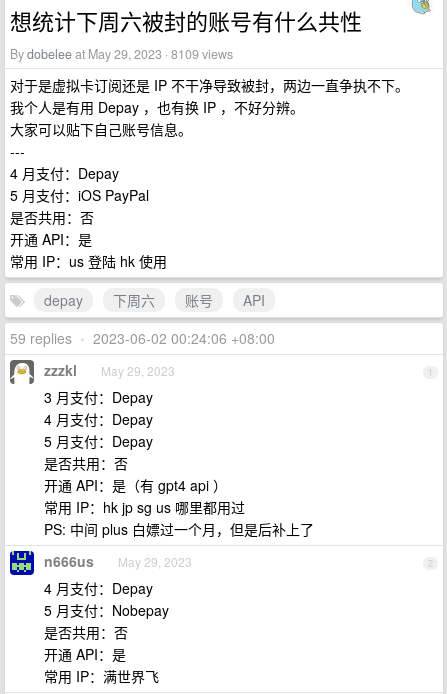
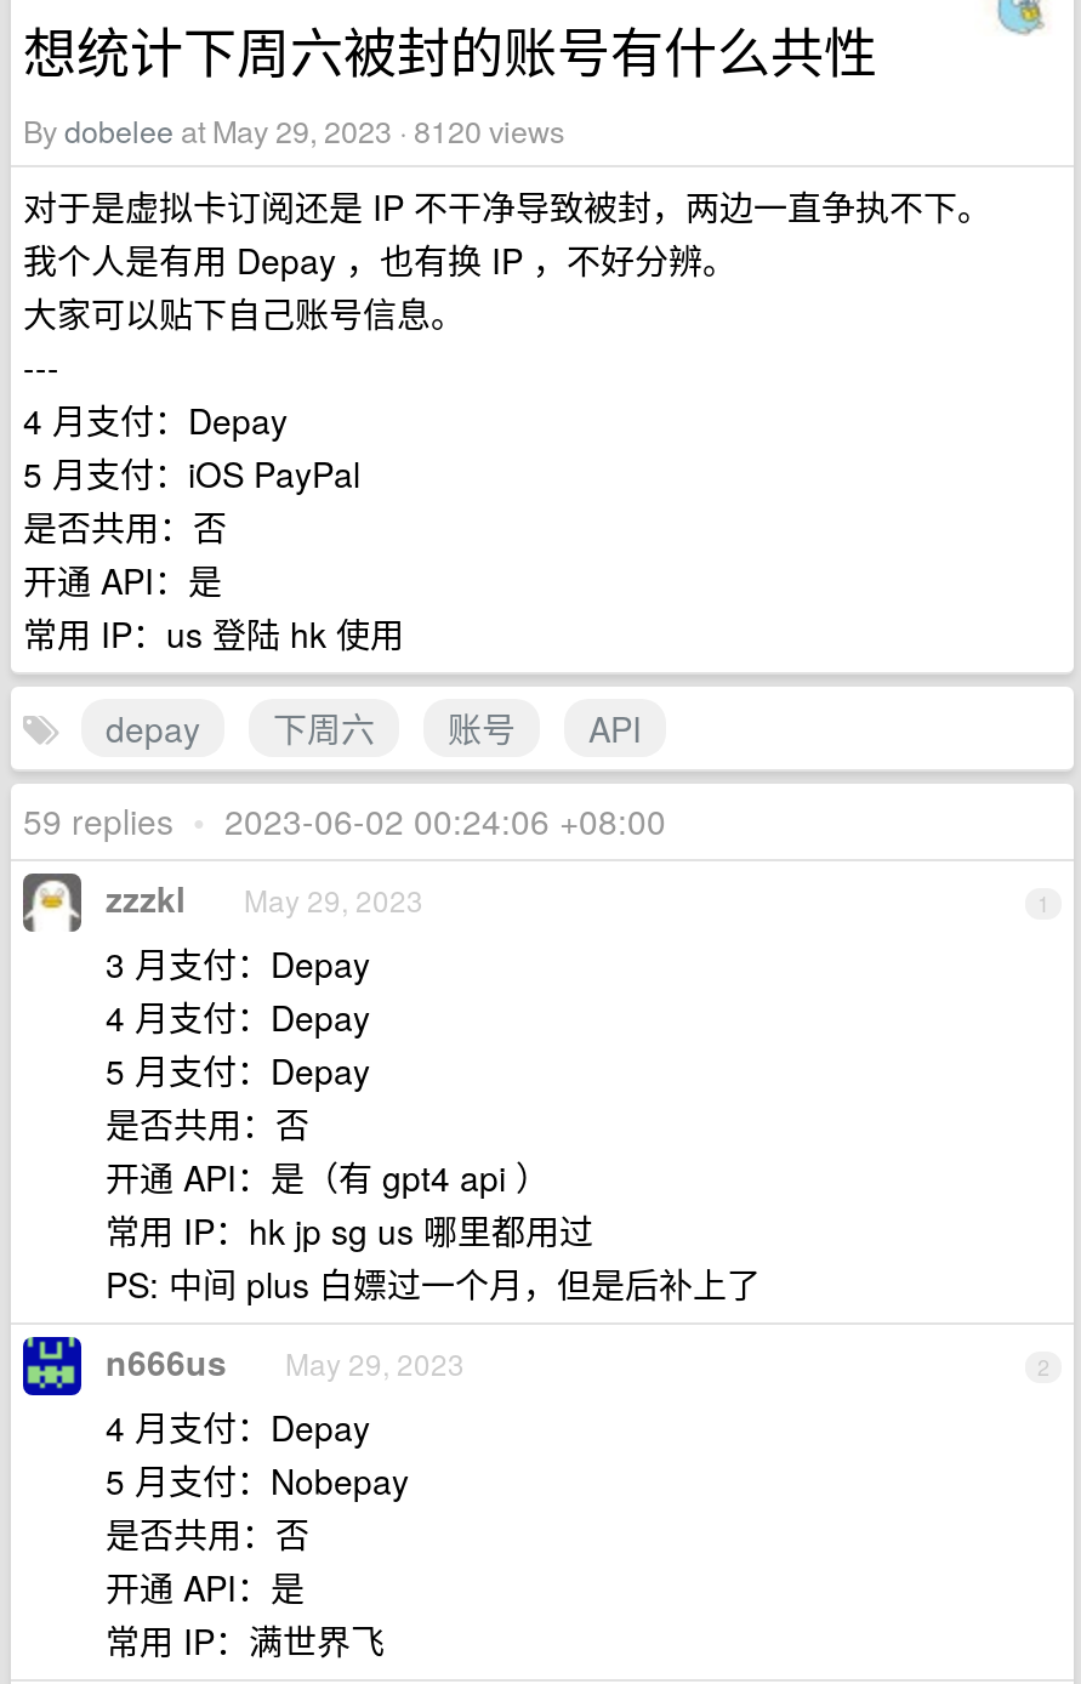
[10,45,233,63] By dobelee at May 29, 2023 · 8109 views -> [23,109,564,153] By dobelee at May 29, 2023 · 8120 views

